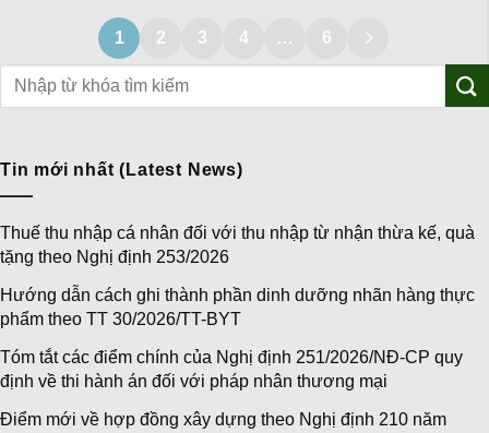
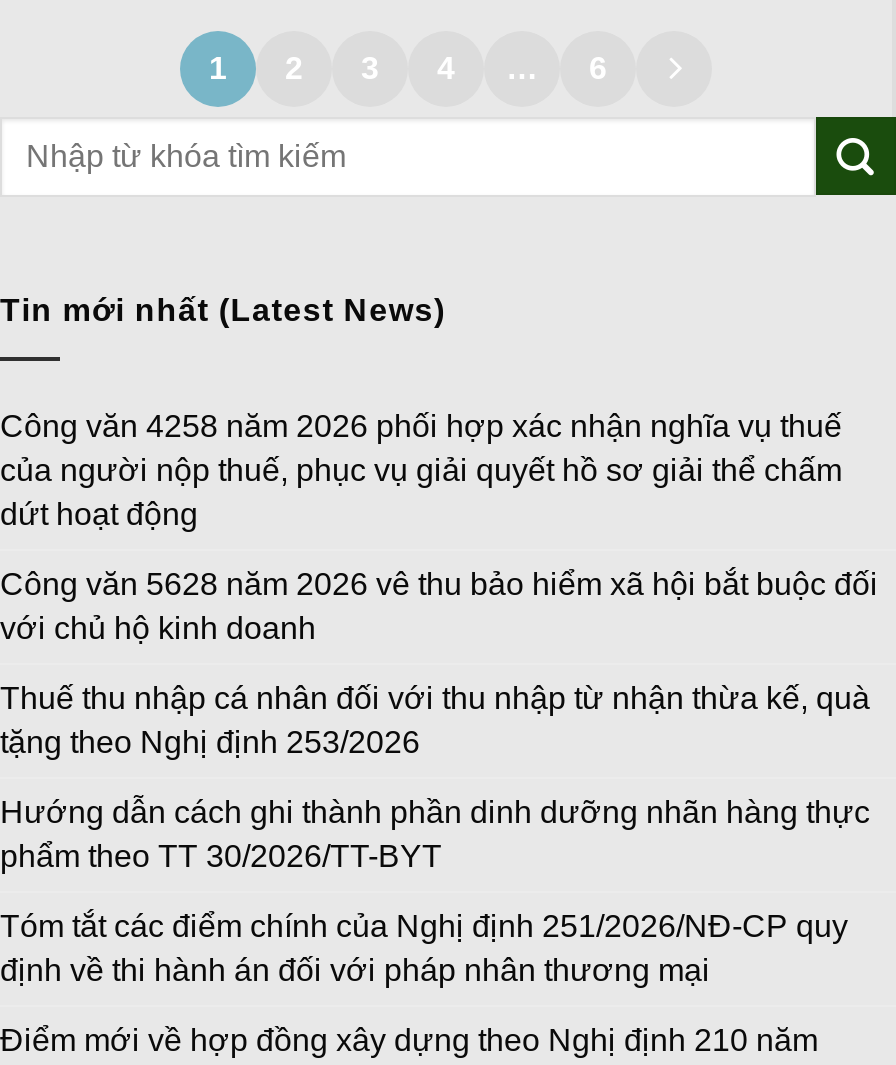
none -> [0,409,878,645] Công văn 4258 năm 2026 phối hợp xác nhận nghĩa vụ thuế | của người nộp thuế, phục vụ giải quyết hồ sơ giải thể chấm | dứt hoạt động | Công văn 5628 năm 2026 vê thu bảo hiểm xã hội bắt buộc đối | với chủ hộ kinh doanh

